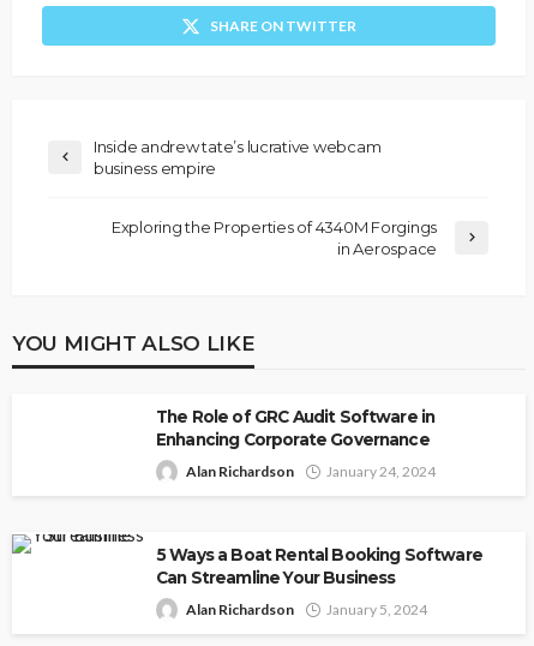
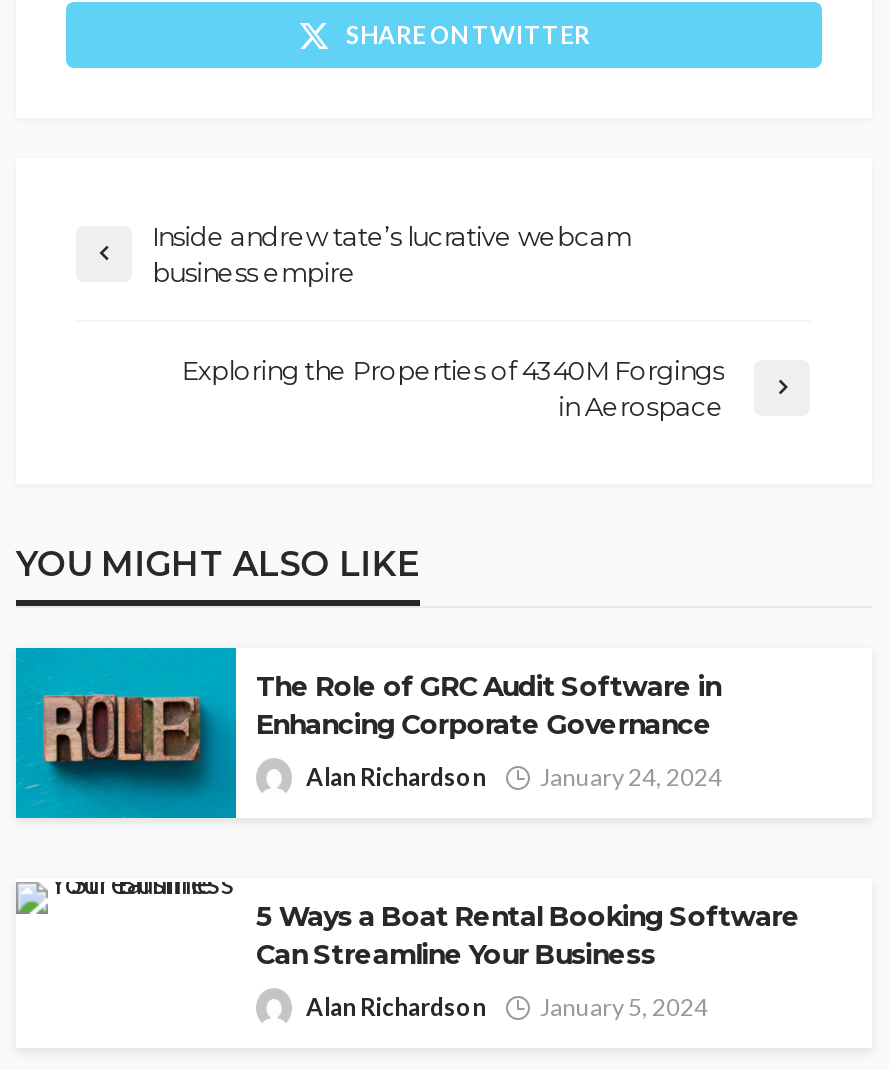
none -> [14,646,238,820] [image]

